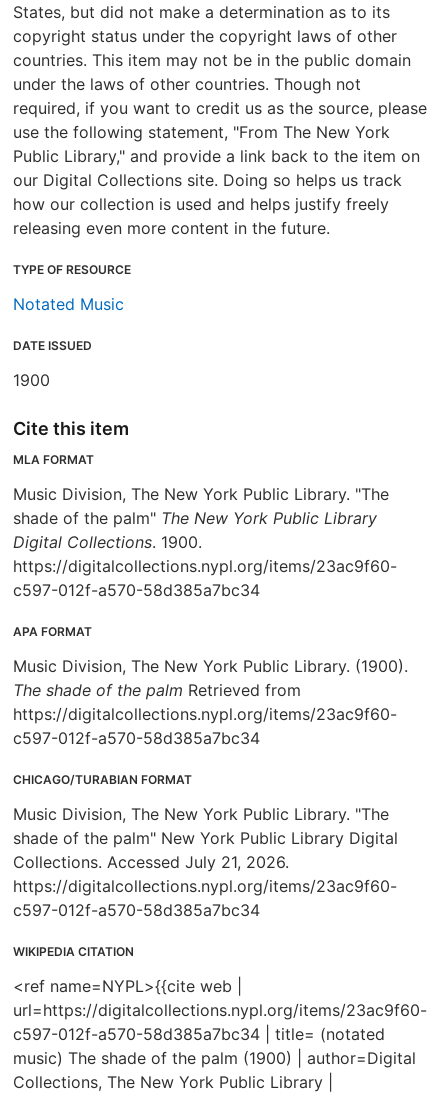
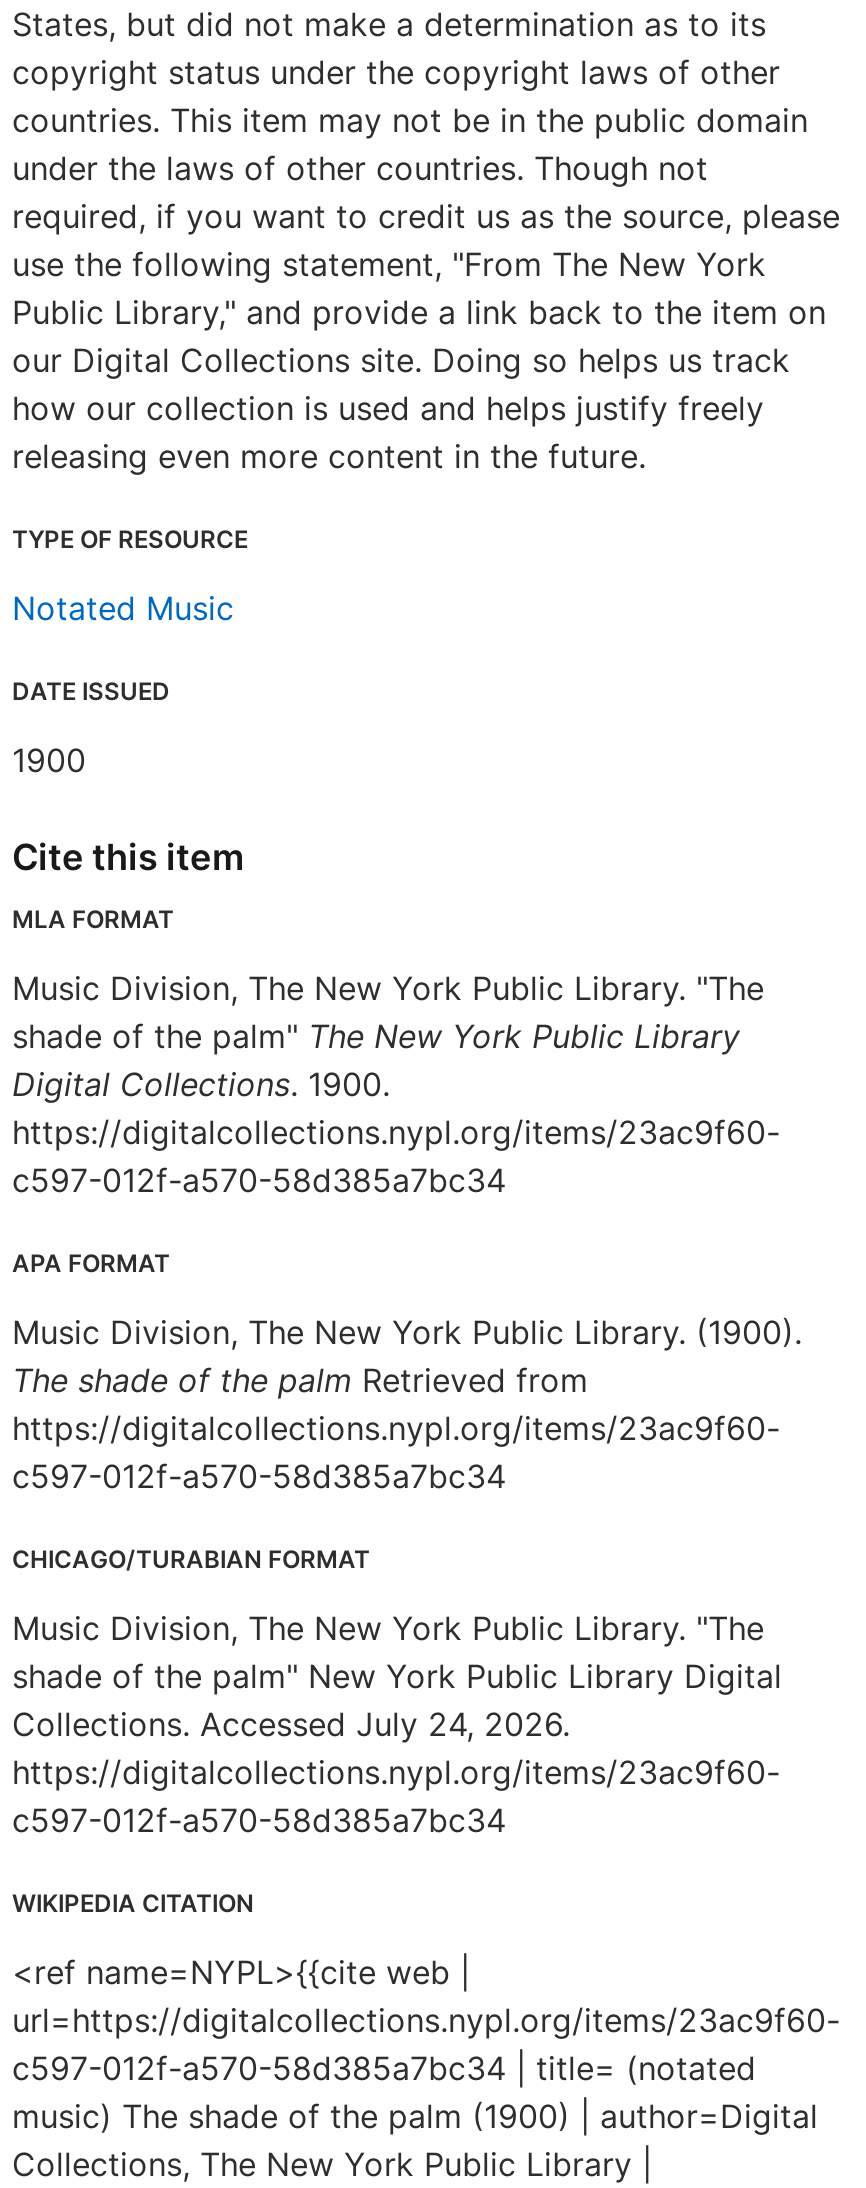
[13,852,289,872] Collections. Accessed July 21, 2026. -> [12,1704,570,1744] Collections. Accessed July 24, 2026.

